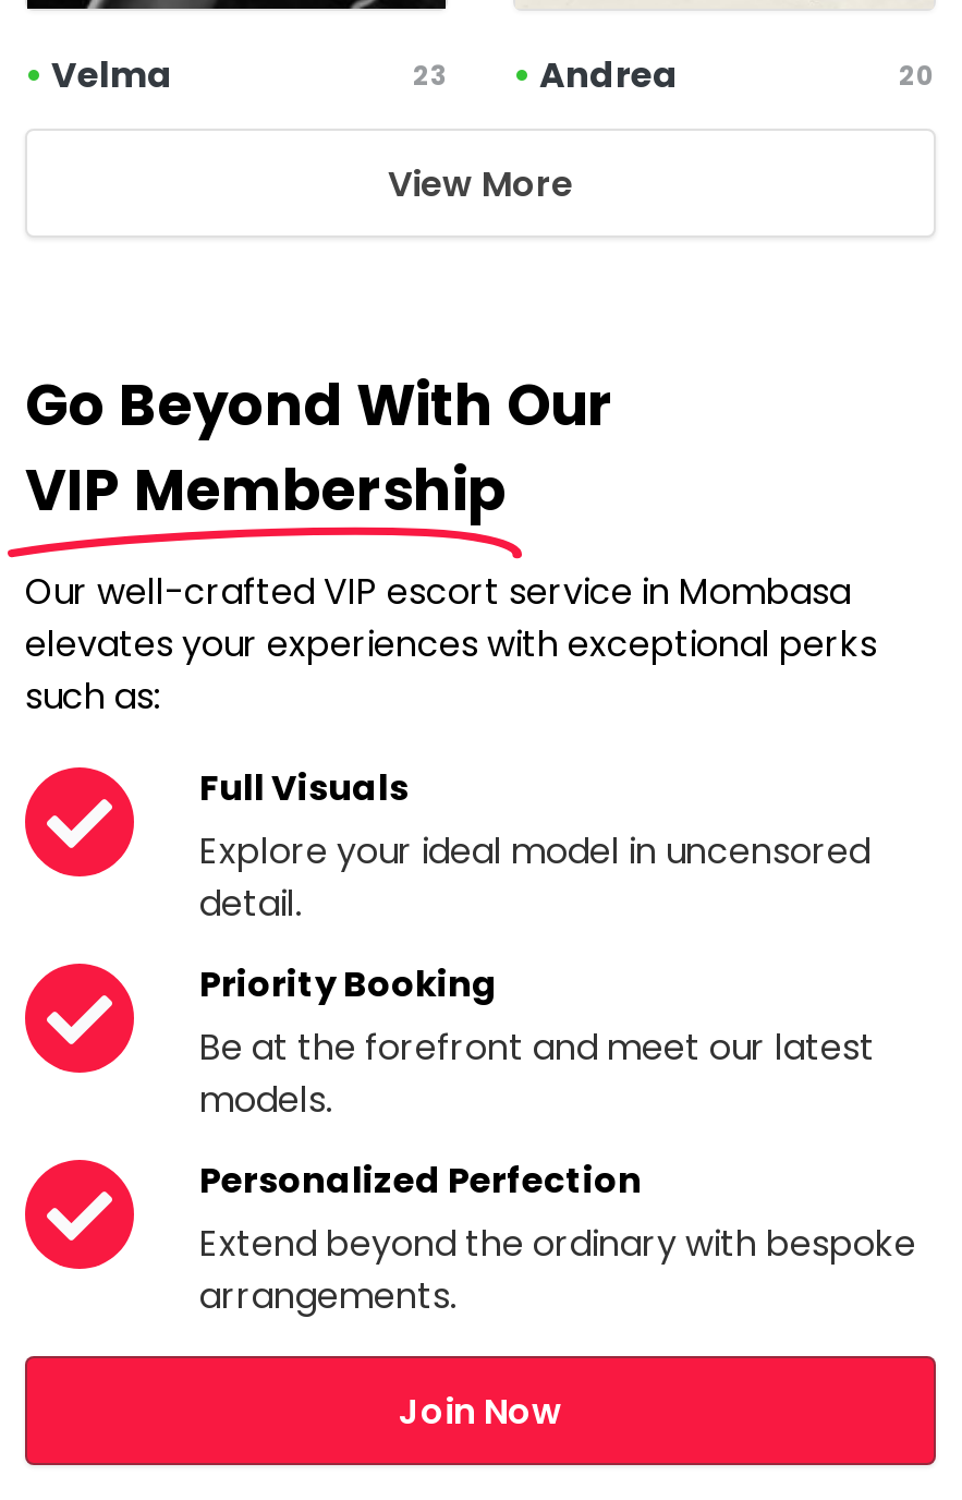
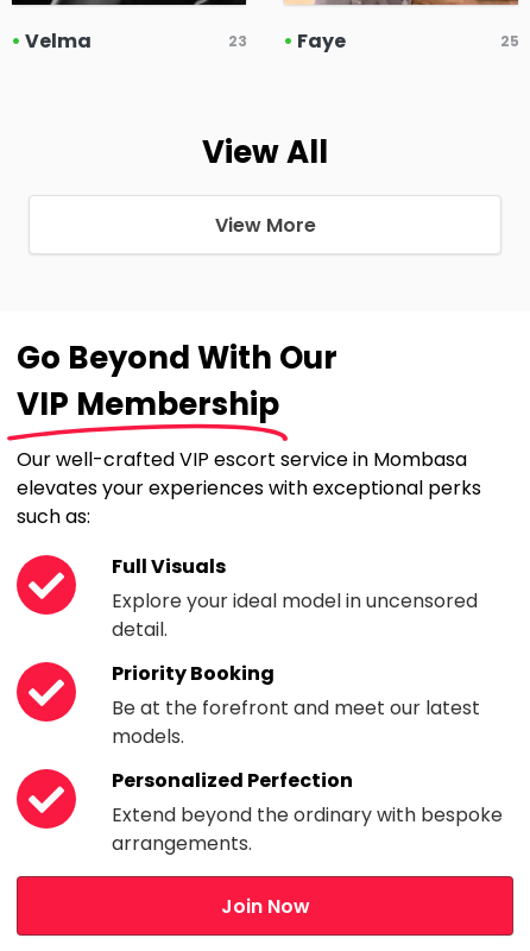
[513,51,936,101] • Andrea | 20 -> [202,28,519,174] • Faye | 25 | View All

